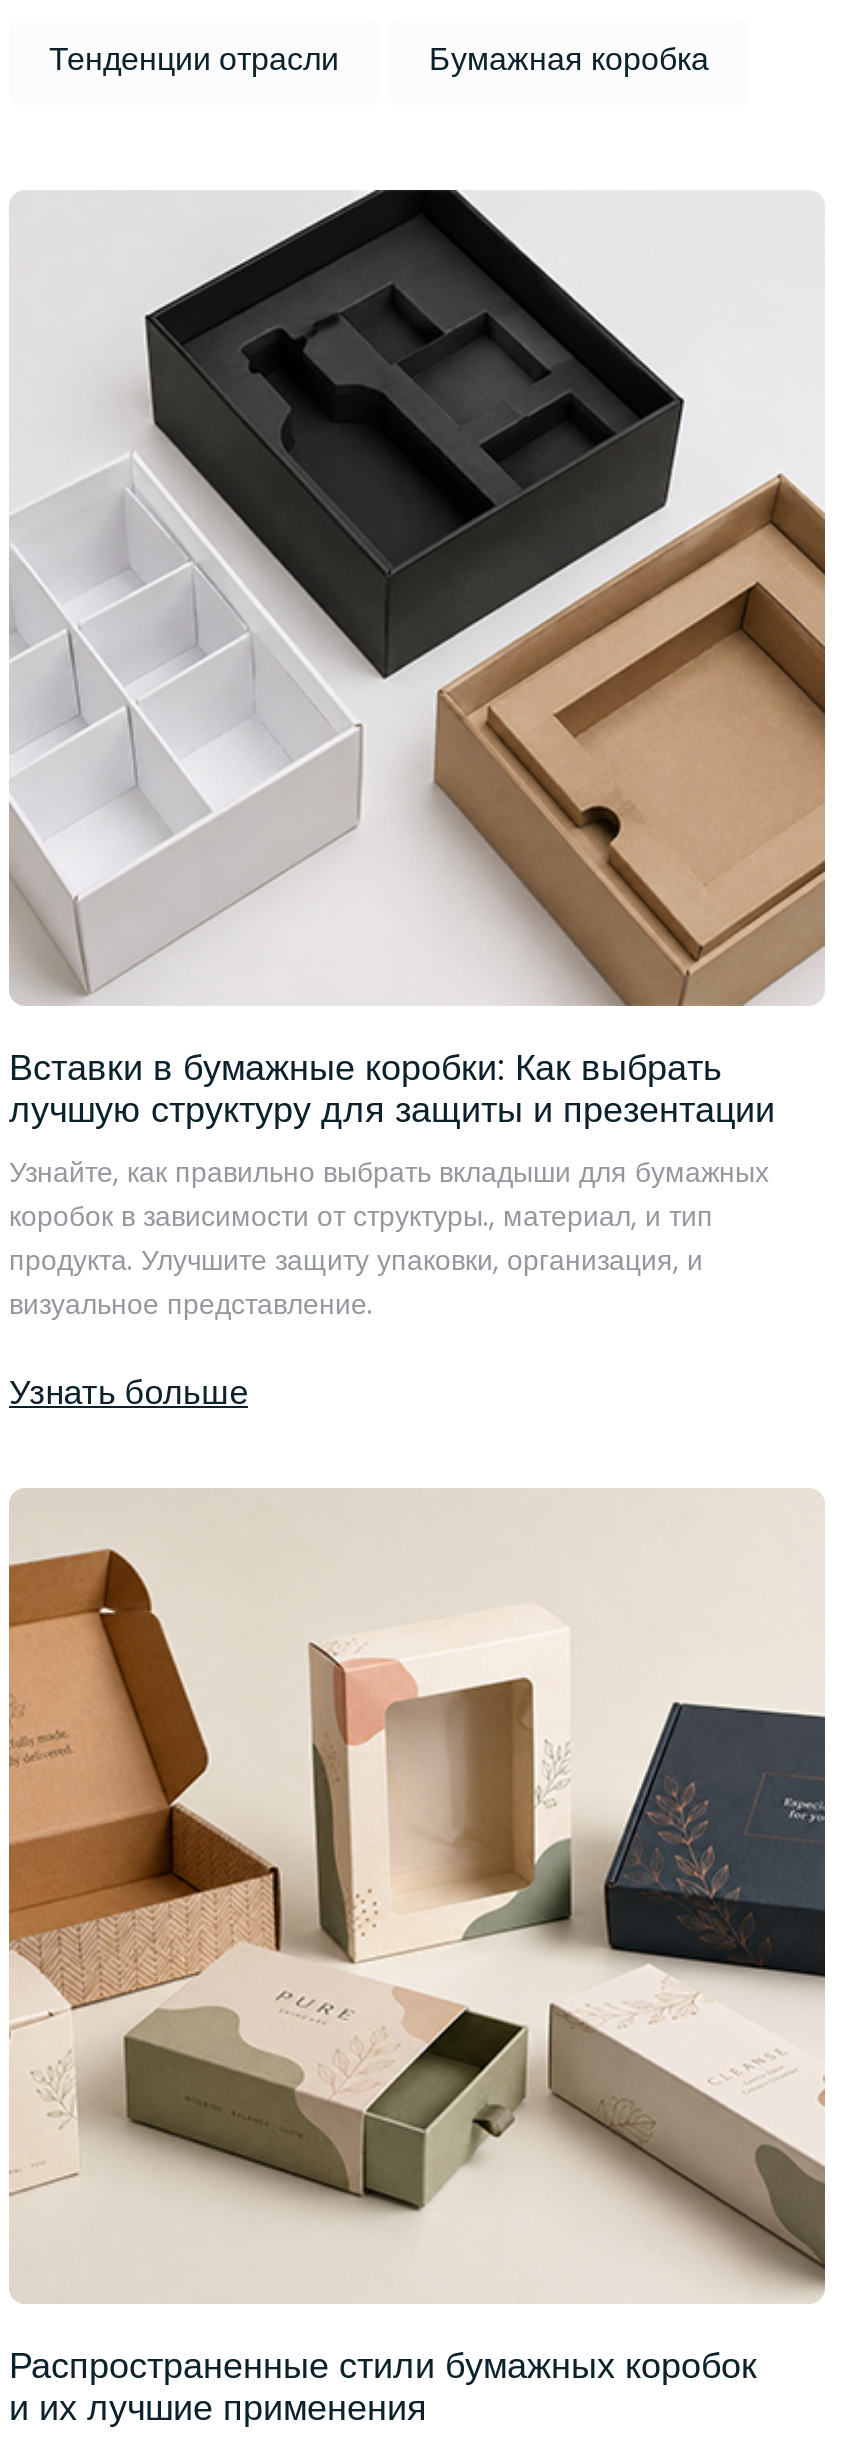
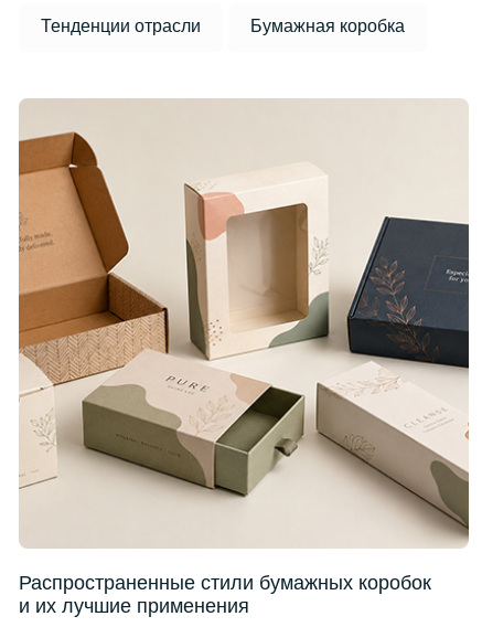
[9,188,827,1416] [image] | Вставки в бумажные коробки: Как выбрать | лучшую структуру для защиты и презентации | Узнайте, как правильно выбрать вкладыши для бумажных | коробок в зависимости от структуры., материал, и тип | продукта. Улучшите защиту упаковки, организация, и | визуальное представление. | Узнать больше -> none

